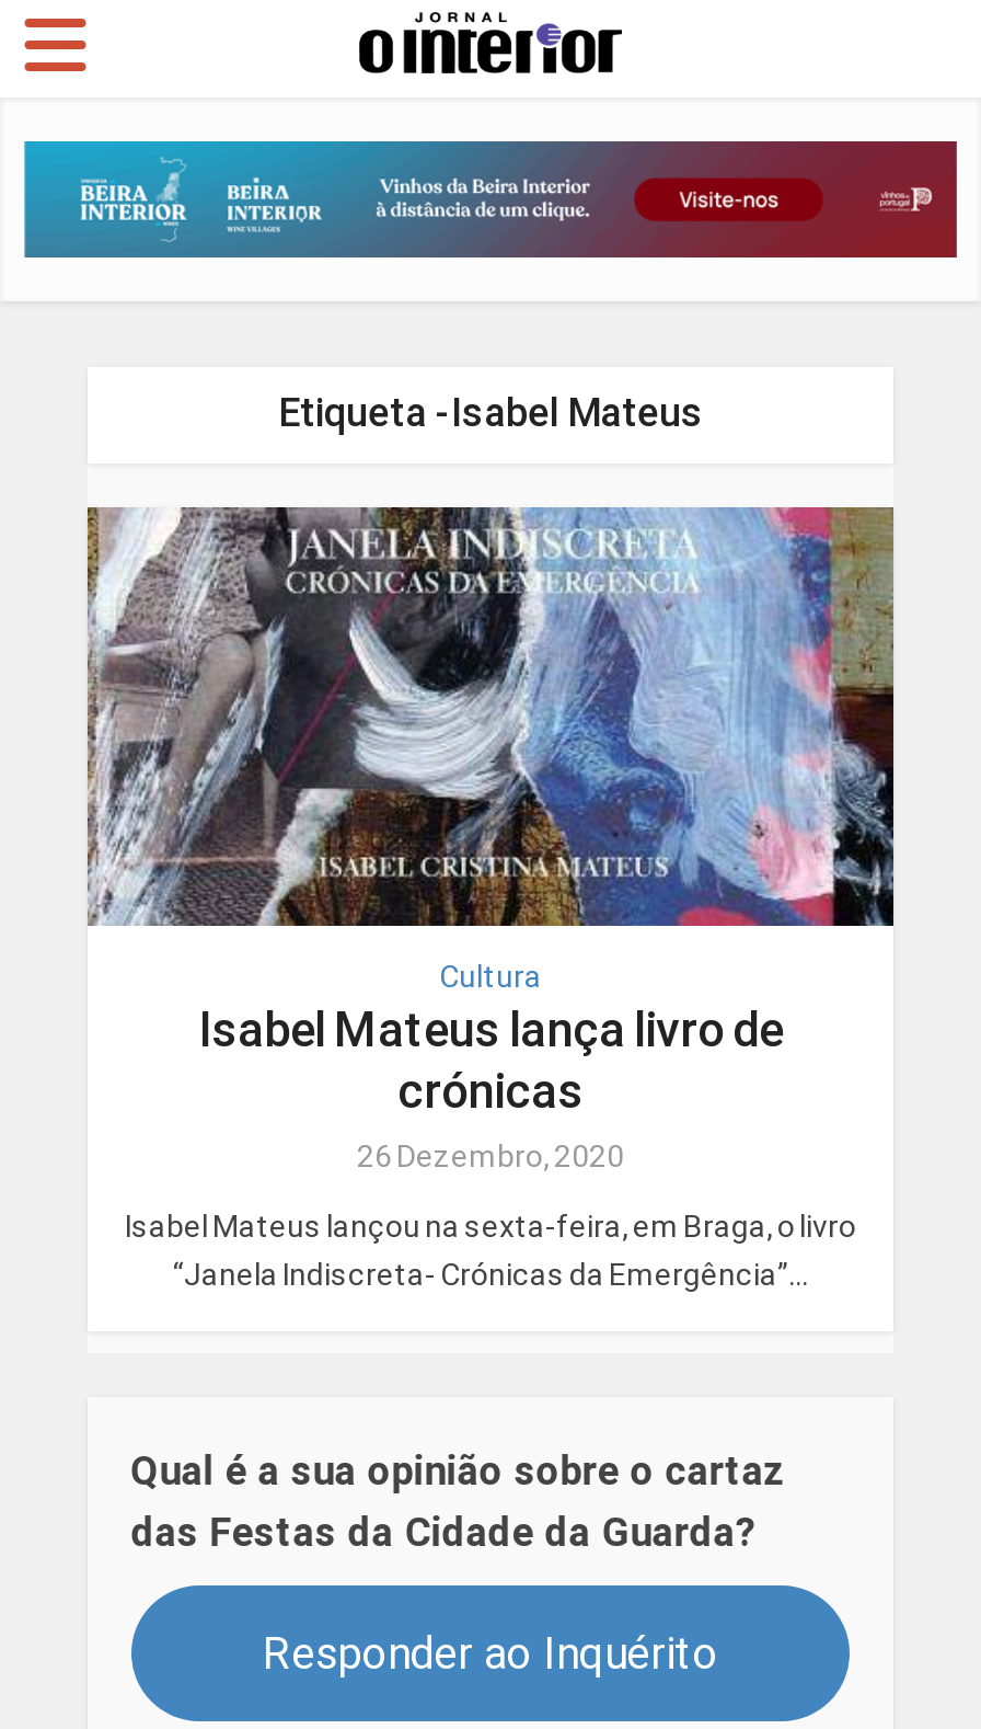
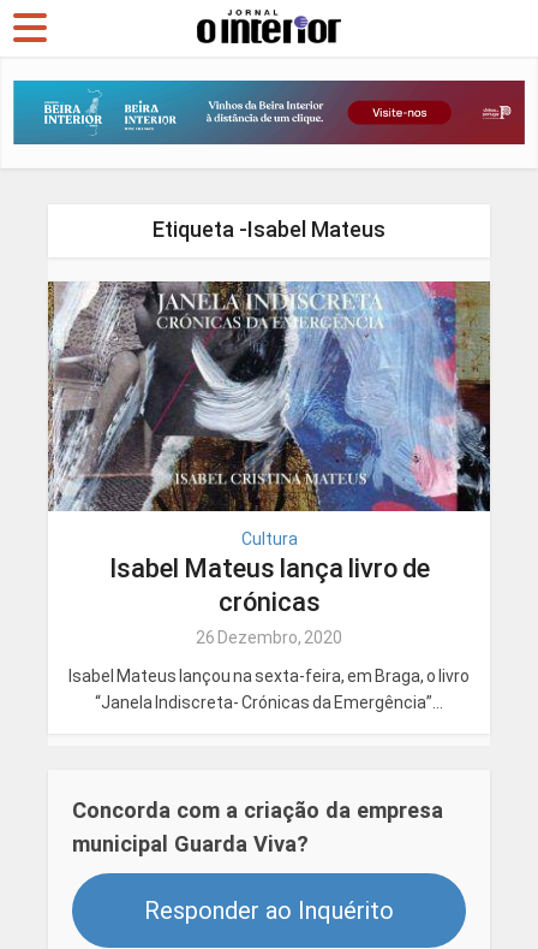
[131,1448,785,1555] Qual é a sua opinião sobre o cartaz | das Festas da Cidade da Guarda? -> [72,798,443,857] Concorda com a criação da empresa | municipal Guarda Viva?

